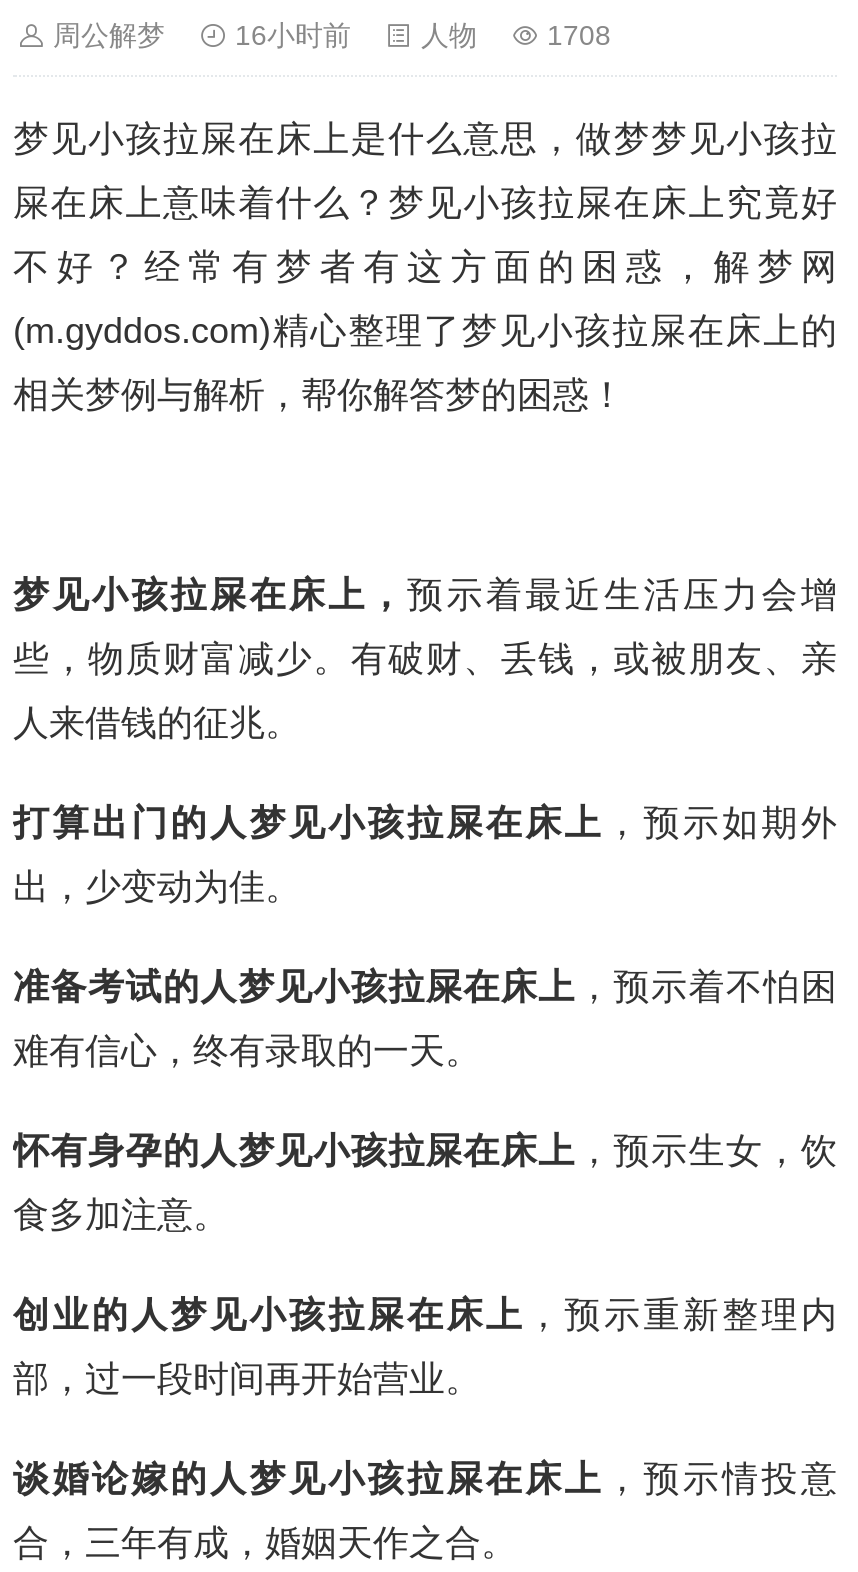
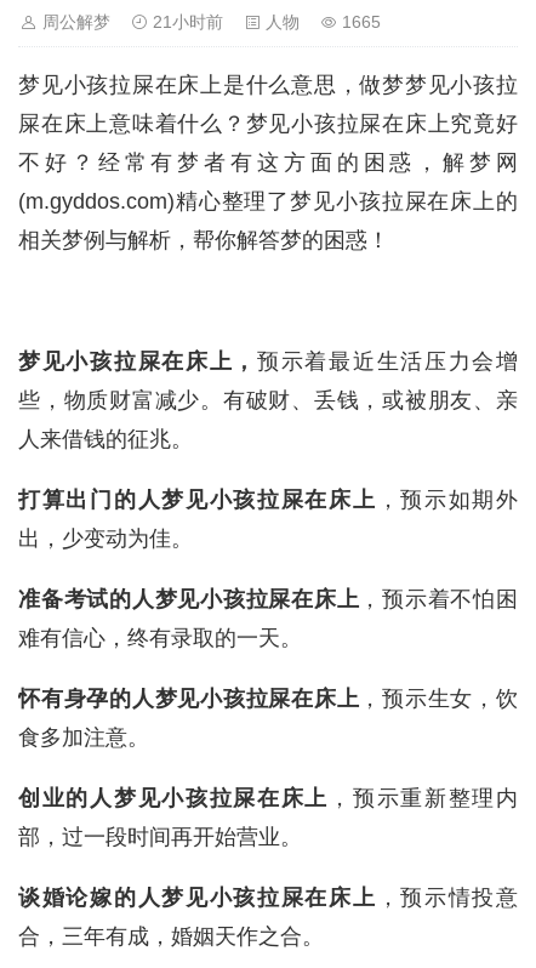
[235,19,351,51] 16小时前 -> [153,12,223,32] 21小时前
[547,19,611,51] 1708 -> [342,12,381,32] 1665

